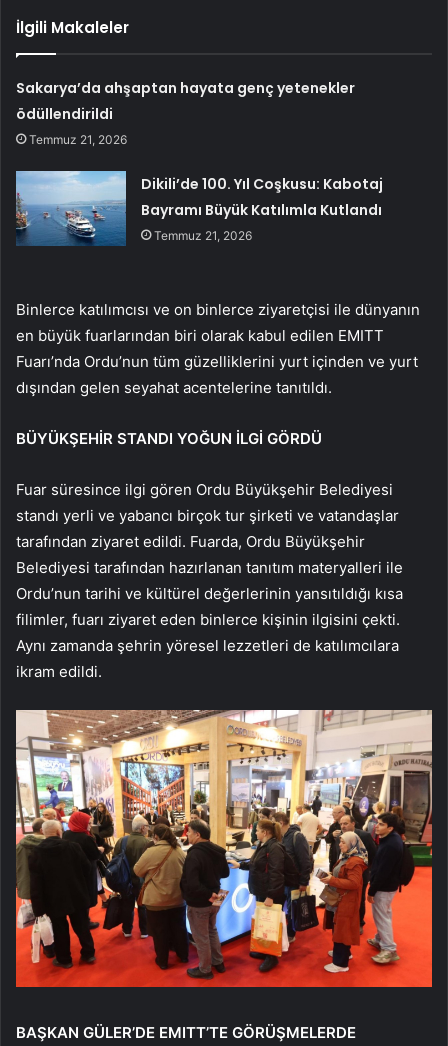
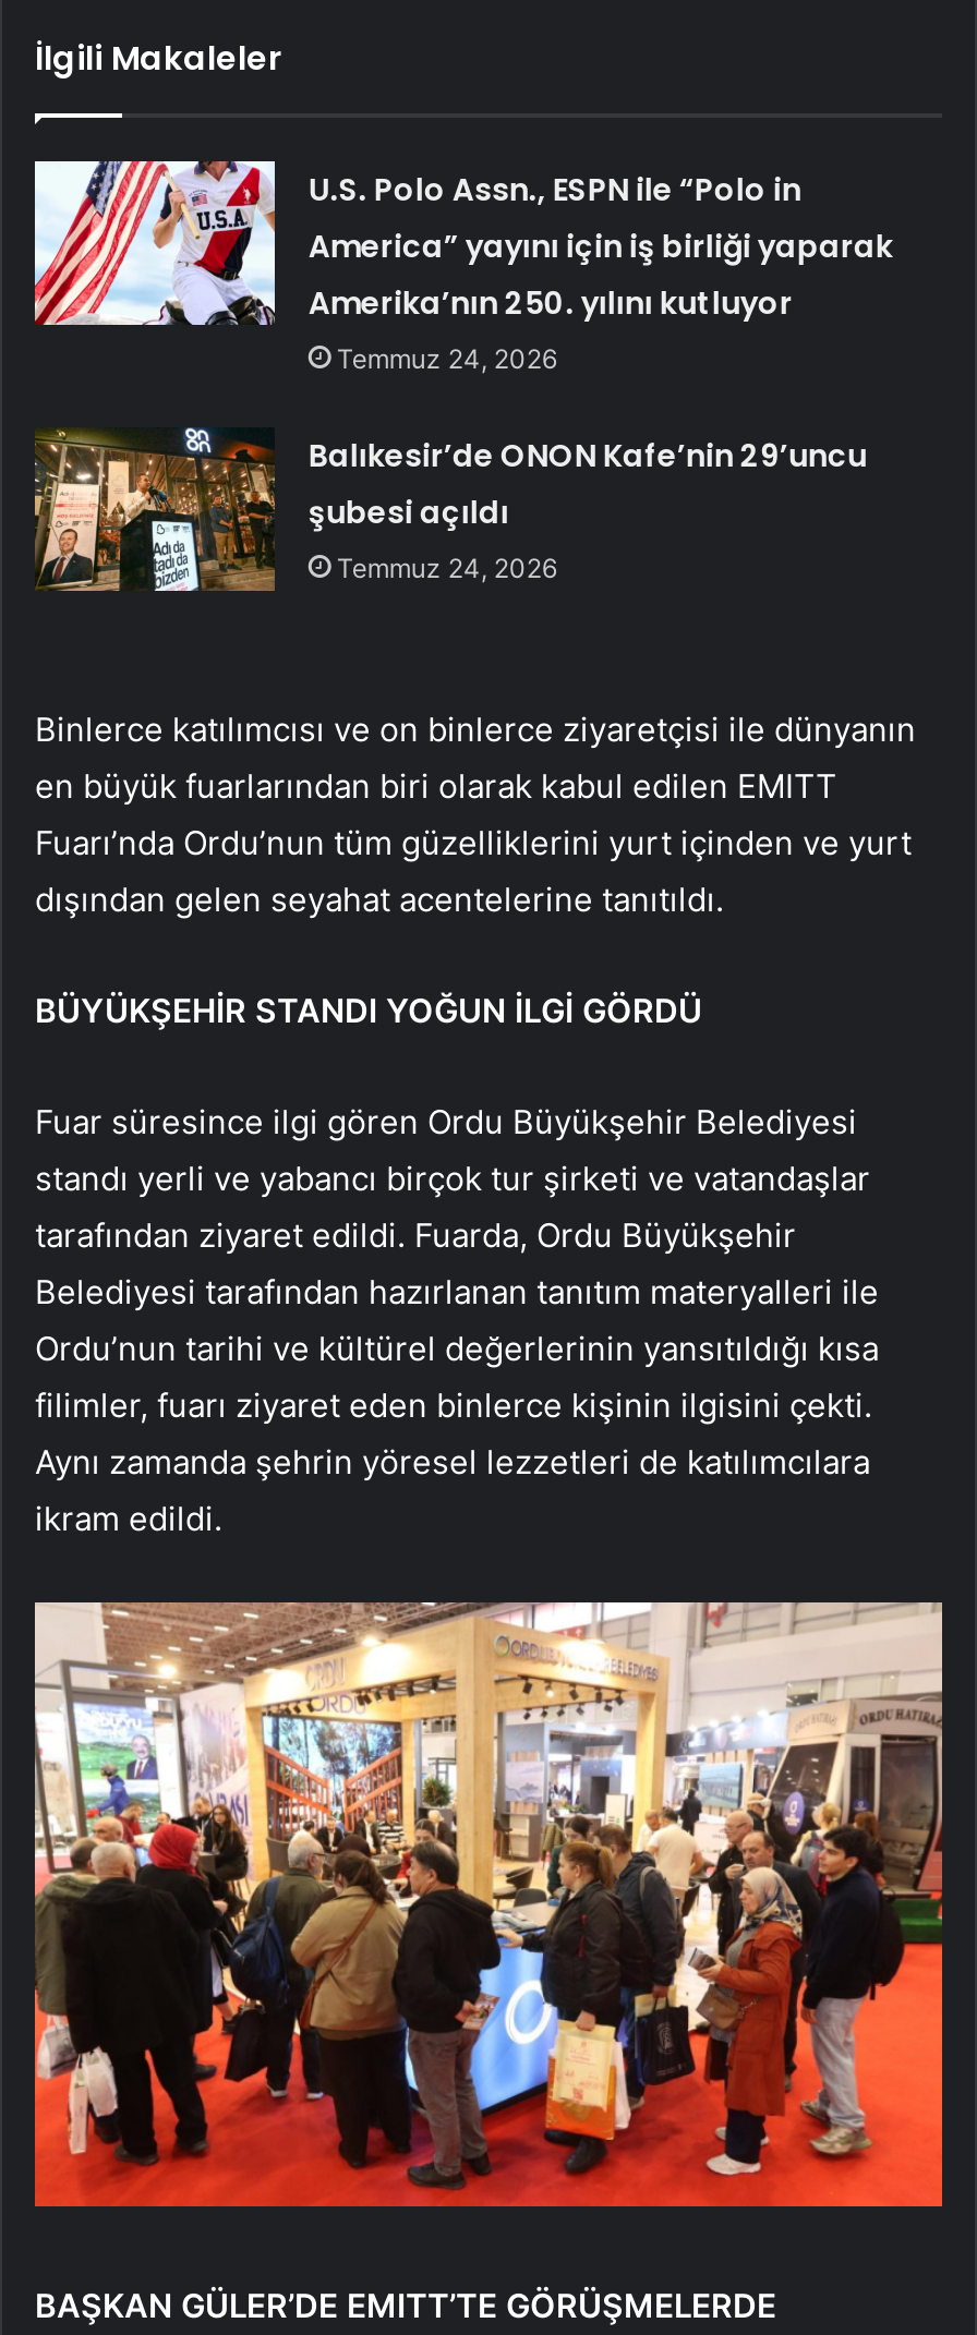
[16,78,355,147] Sakarya’da ahşaptan hayata genç yetenekler | ödüllendirildi | Temmuz 21, 2026 -> [308,168,893,375] U.S. Polo Assn., ESPN ile “Polo in | America” yayını için iş birliği yaparak | Amerika’nın 250. yılını kutluyor | Temmuz 24, 2026
[15,170,383,246] [image] | Dikili’de 100. Yıl Coşkusu: Kabotaj | Bayramı Büyük Katılımla Kutlandı | Temmuz 21, 2026 -> [33,427,866,593] [image] | Balıkesir’de ONON Kafe’nin 29’uncu | şubesi açıldı | Temmuz 24, 2026

